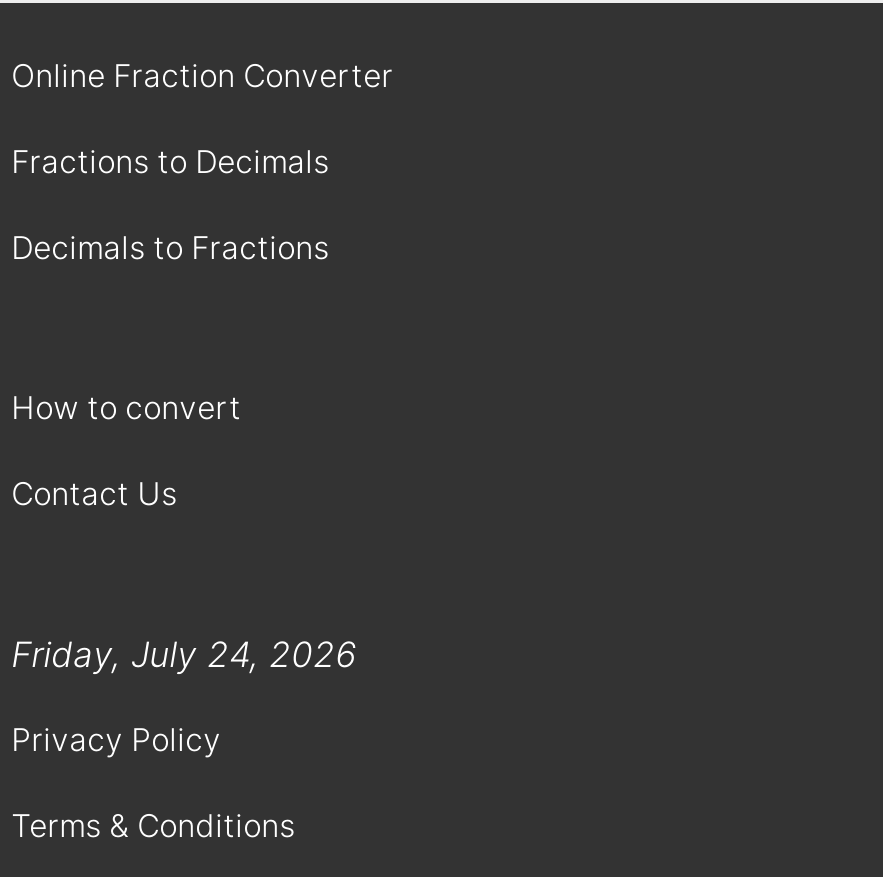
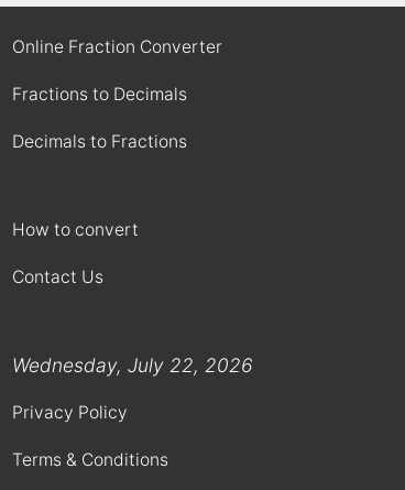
[11,634,357,676] Friday, July 24, 2026 -> [12,354,253,377] Wednesday, July 22, 2026

